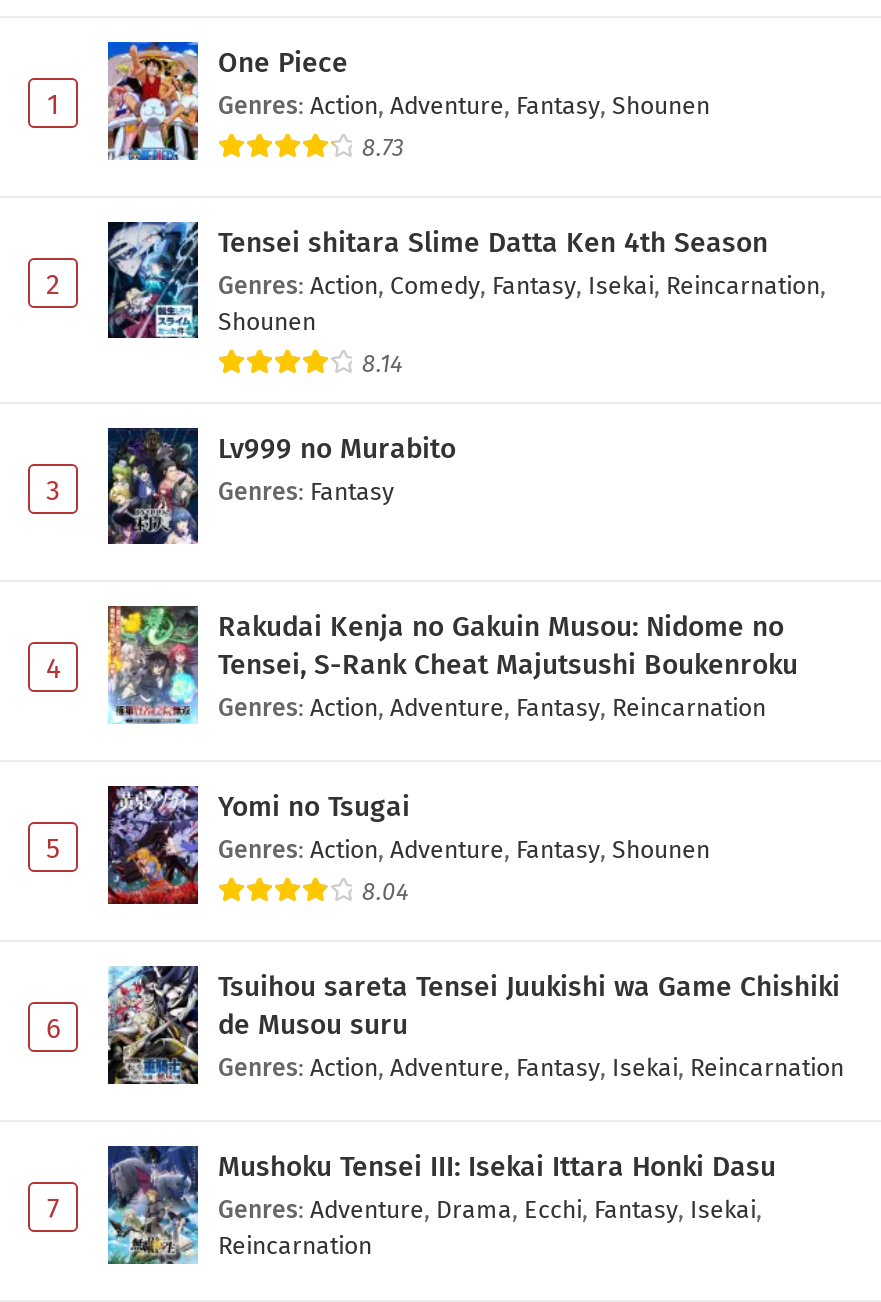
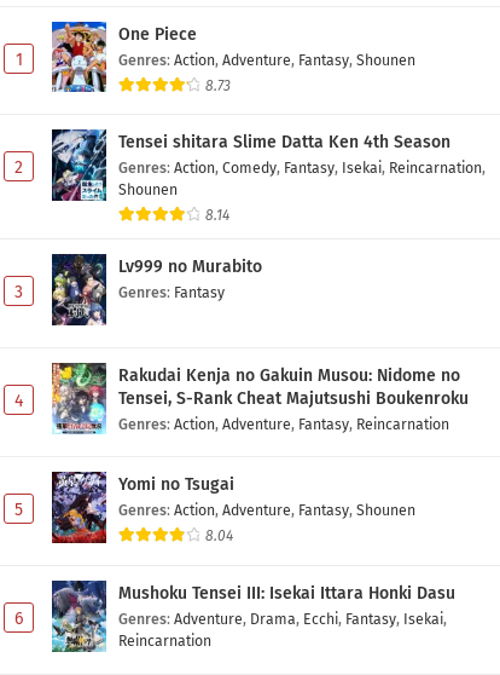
[106,966,844,1084] [image] | Tsuihou sareta Tensei Juukishi wa Game Chishiki | de Musou suru | Genres: Action, Adventure, Fantasy, Isekai, Reincarnation -> none
[47,1192,59,1226] 7 -> none

